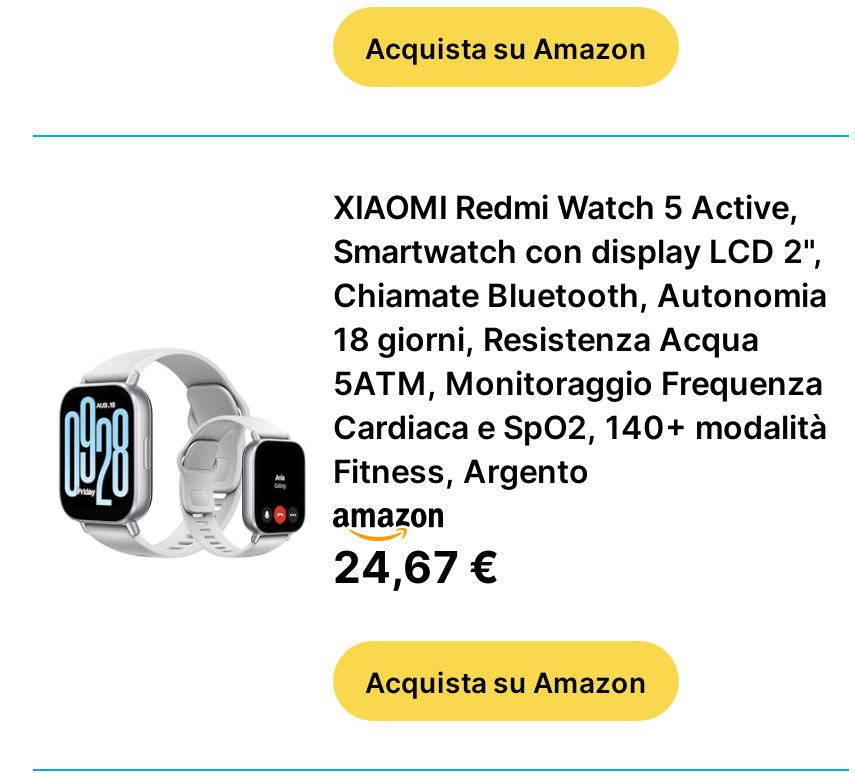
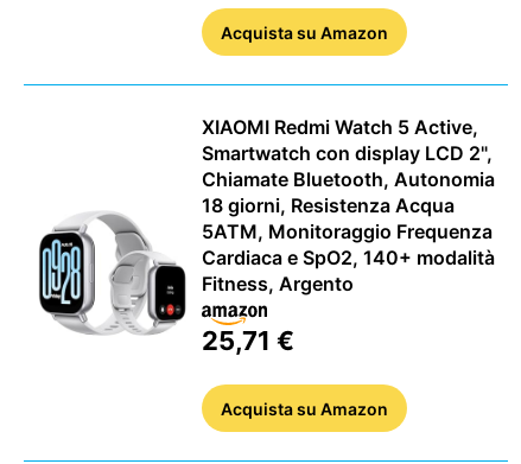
[333,542,499,594] 24,67 € -> [202,326,294,356] 25,71 €

